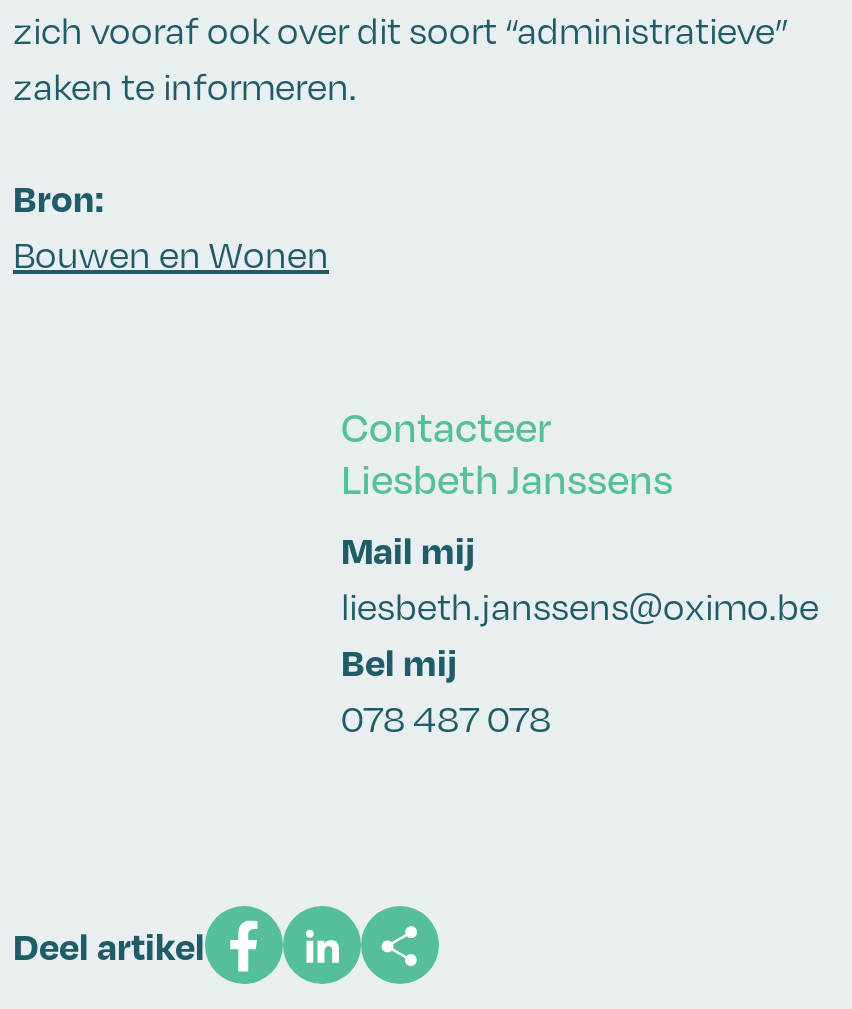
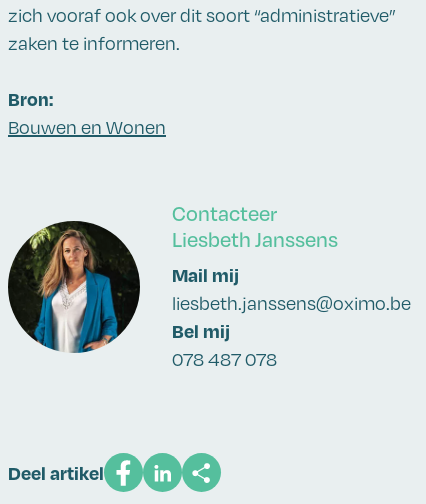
none -> [7,220,141,354] [image]

